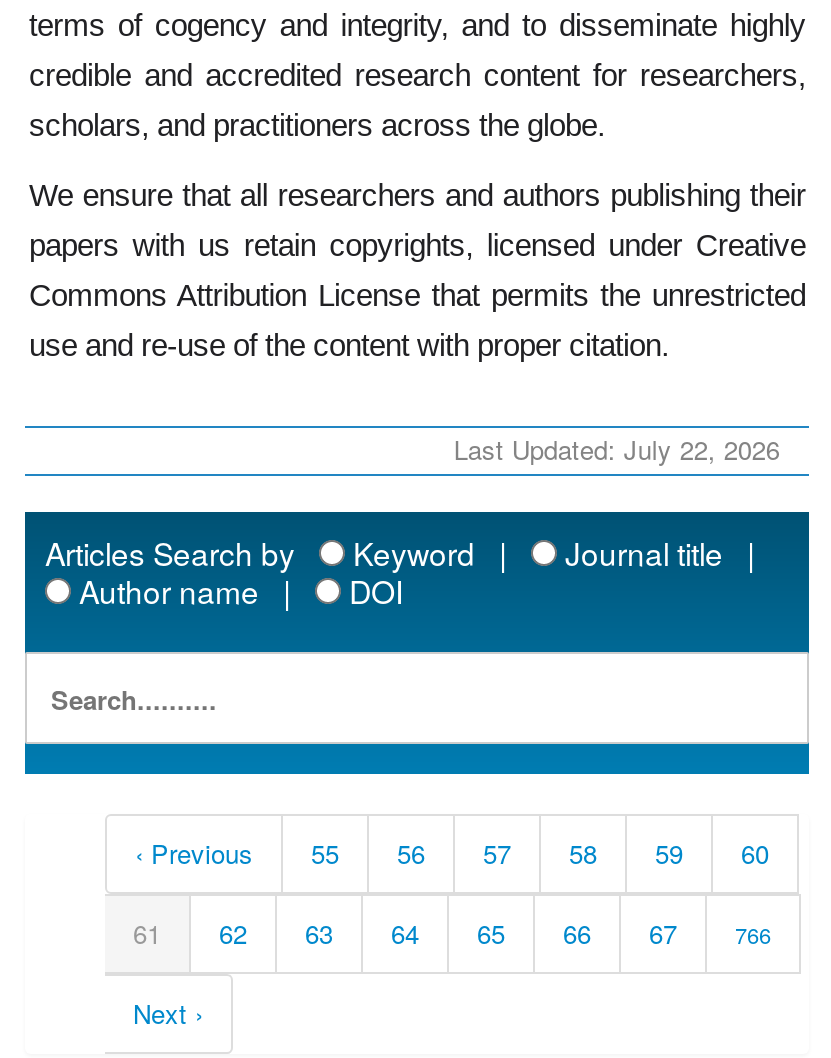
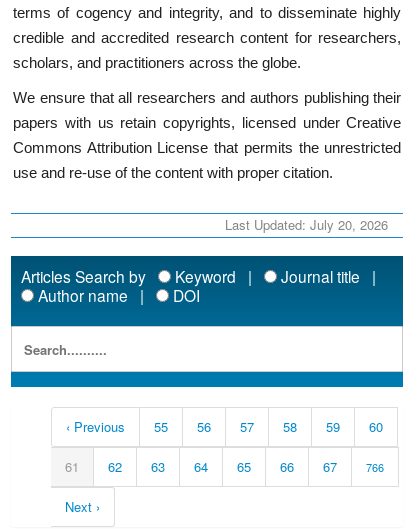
[454,431,780,469] Last Updated: July 22, 2026 -> [225,215,388,234] Last Updated: July 20, 2026

